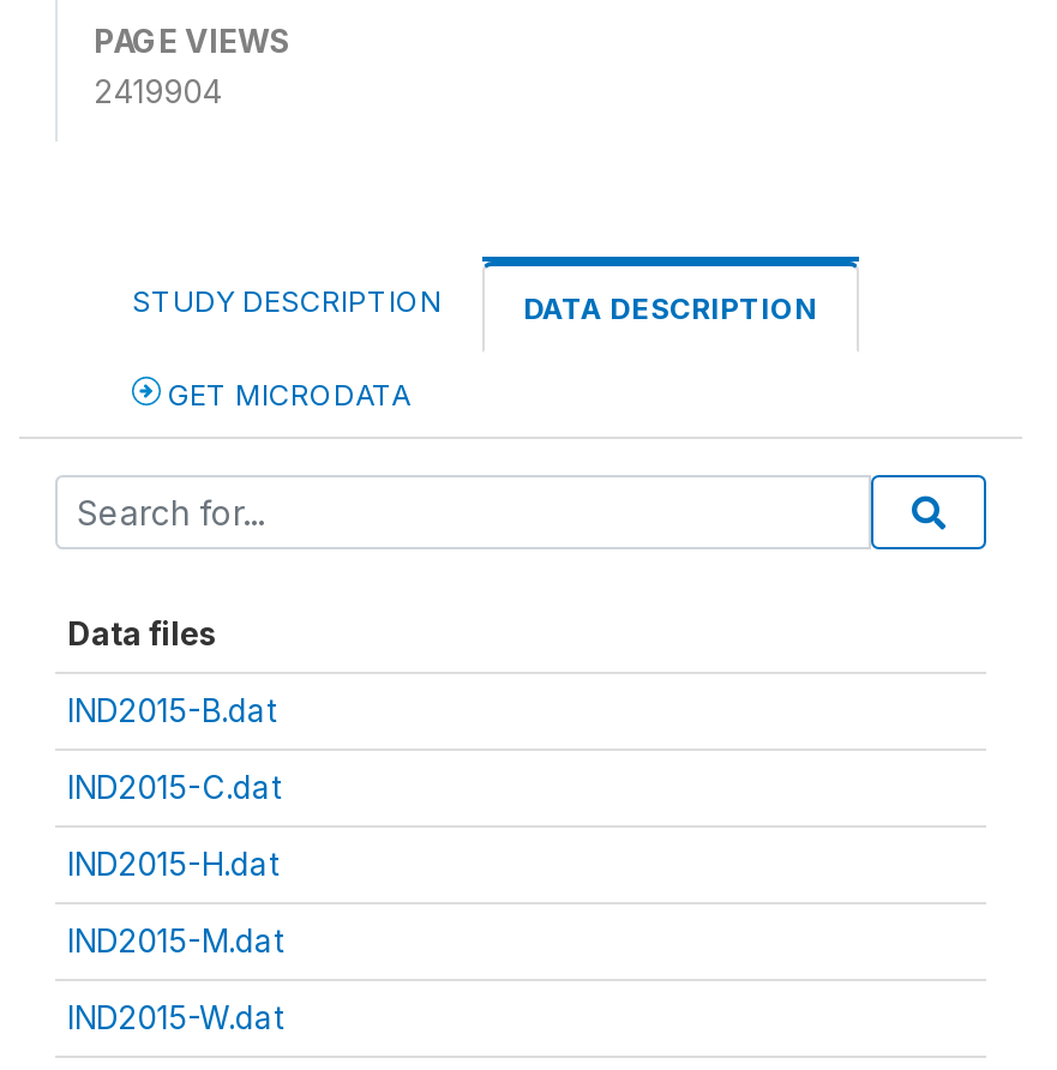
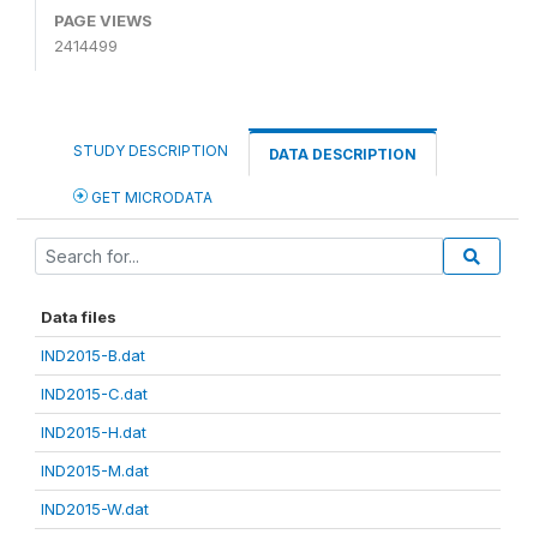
[94,72,221,110] 2419904 -> [54,36,118,55] 2414499

